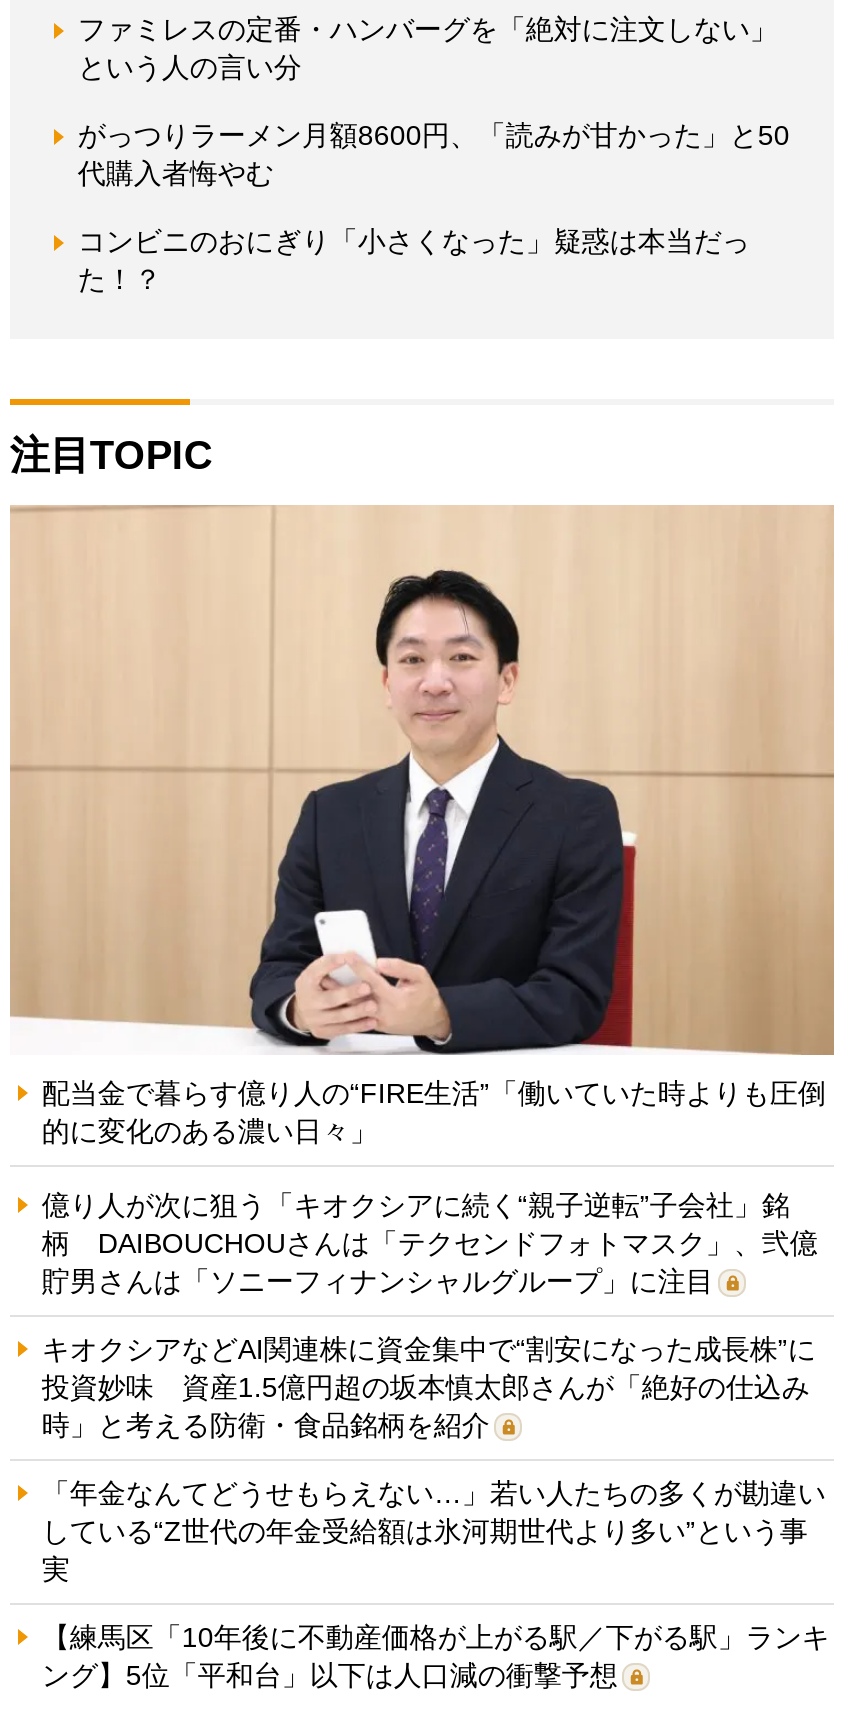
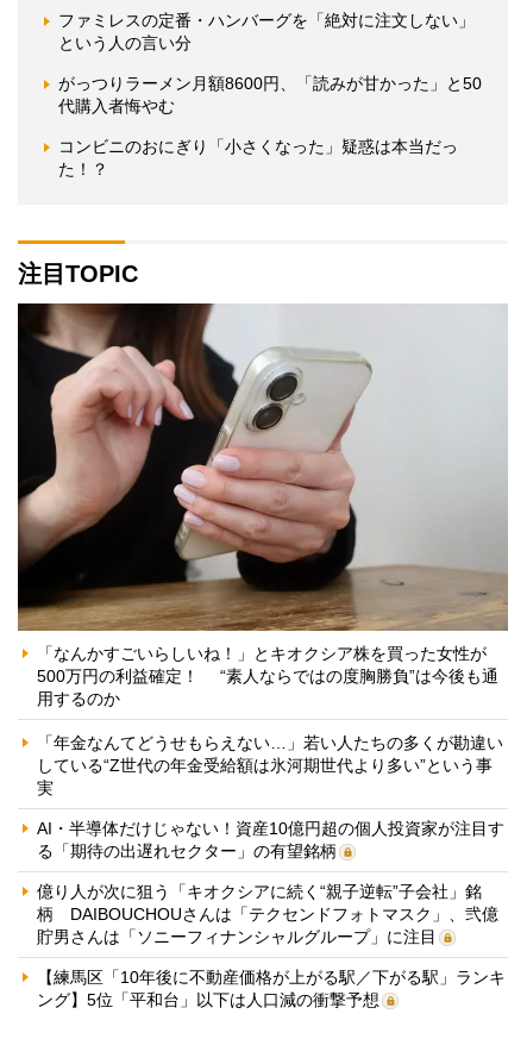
[10,505,834,1440] [image] | 配当金で暮らす億り人の“FIRE生活”「働いていた時よりも圧倒 | 的に変化のある濃い日々」 | キオクシアなどAI関連株に資金集中で“割安になった成長株”に | 投資妙味 資産1.5億円超の坂本慎太郎さんが「絶好の仕込み | 時」と考える防衛・食品銘柄を紹介 -> [17,302,508,708] [image] | 「なんかすごいらしいね！」とキオクシア株を買った女性が | 500万円の利益確定！ “素人ならではの度胸勝負”は今後も通 | 用するのか
moved [42,1188,818,1296] -> [37,882,498,946]: 億り人が次に狙う「キオクシアに続く“親子逆転”子会社」銘 | 柄 DAIBOUCHOUさんは「テクセンドフォトマスク」、弐億 | 貯男さんは「ソニーフィナンシャルグループ」に注目
moved [42,1476,826,1584] -> [37,733,503,797]: 「年金なんてどうせもらえない…」若い人たちの多くが勘違い | している“Z世代の年金受給額は氷河期世代より多い”という事 | 実
none -> [37,818,504,860] AI・半導体だけじゃない！資産10億円超の個人投資家が注目す | る「期待の出遅れセクター」の有望銘柄

